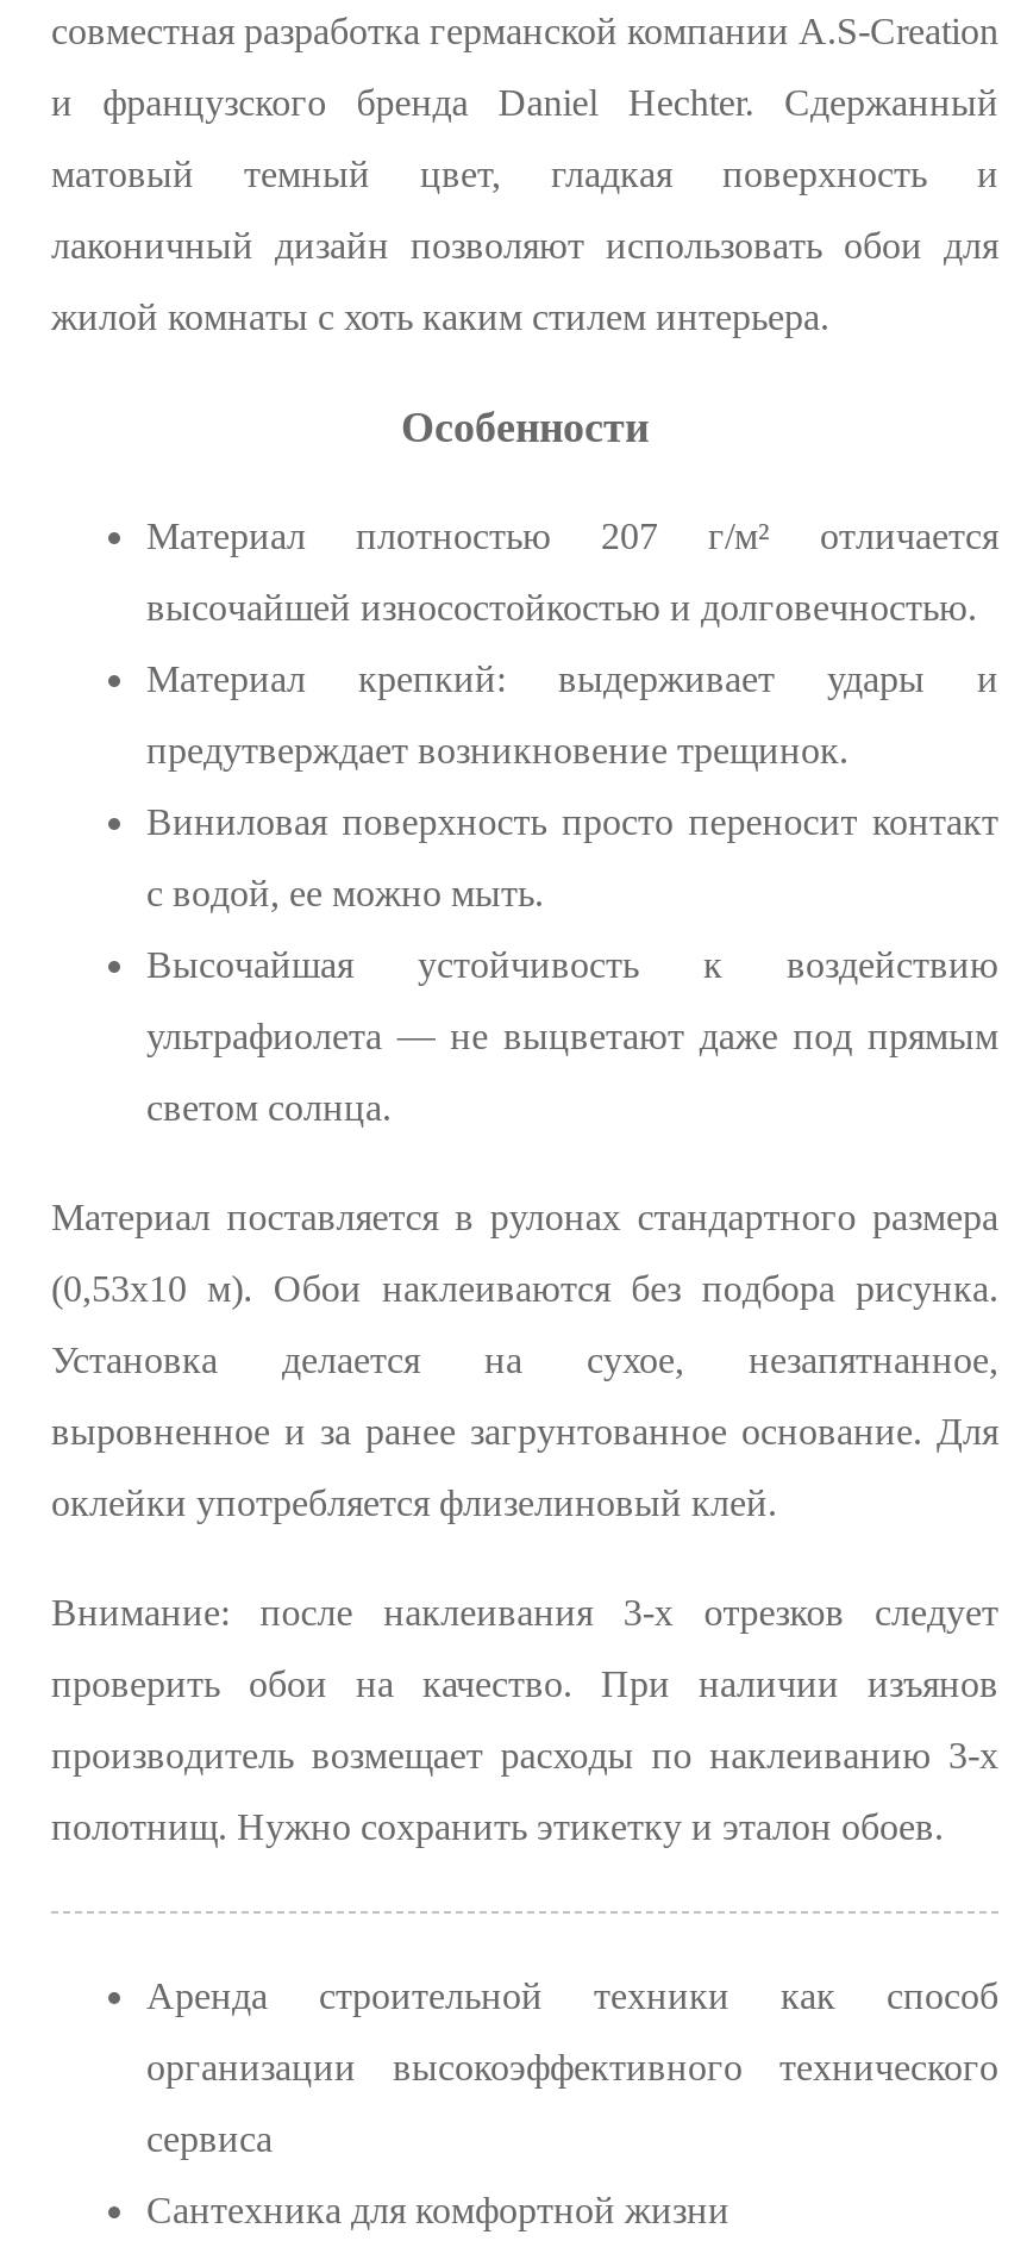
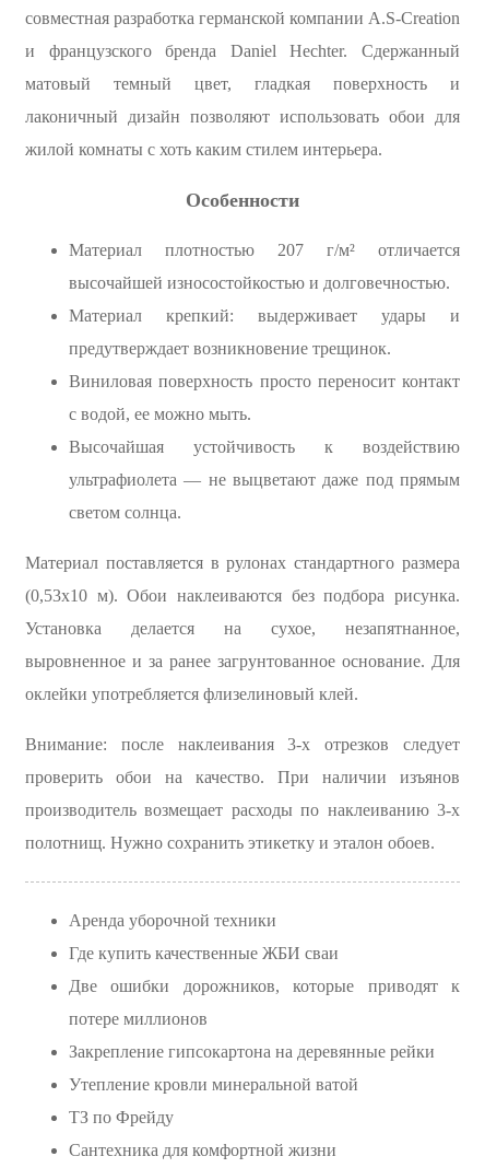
[146,1975,998,2158] Аренда строительной техники как способ | организации высокоэффективного технического | сервиса -> [69,911,460,1126] Аренда уборочной техники | Где купить качественные ЖБИ сваи | Две ошибки дорожников, которые приводят к | потере миллионов | Закрепление гипсокартона на деревянные рейки | Утепление кровли минеральной ватой | ТЗ по Фрейду

